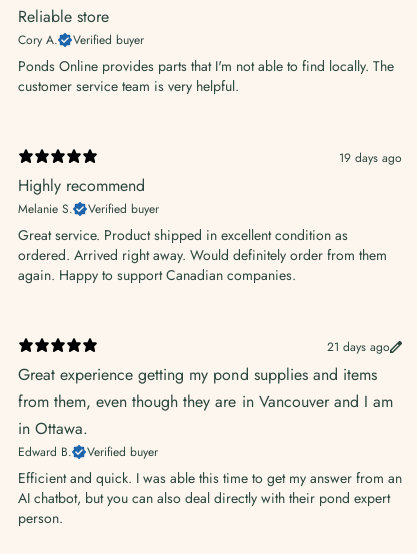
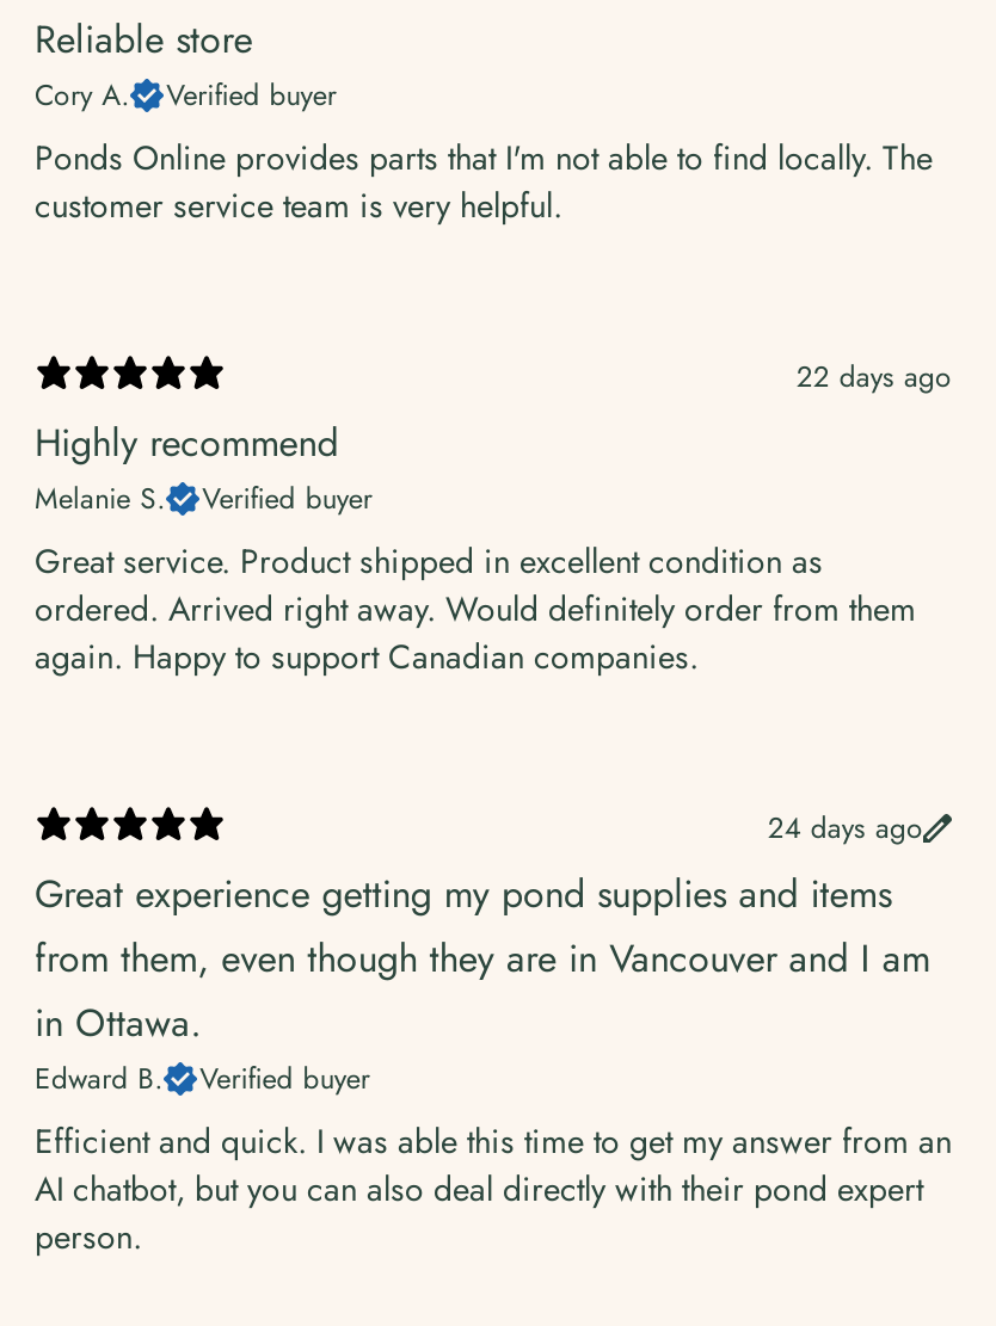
[339,149,402,167] 19 days ago -> [796,356,952,399] 22 days ago
[327,338,390,356] 21 days ago -> [767,807,923,850] 24 days ago

